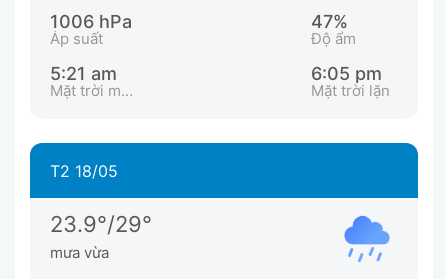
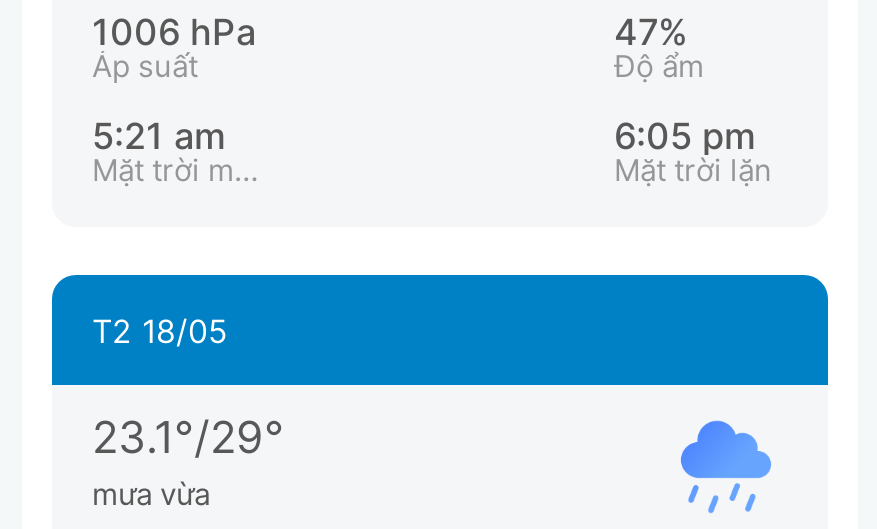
[50,211,152,237] 23.9°/29° -> [92,411,284,463] 23.1°/29°

